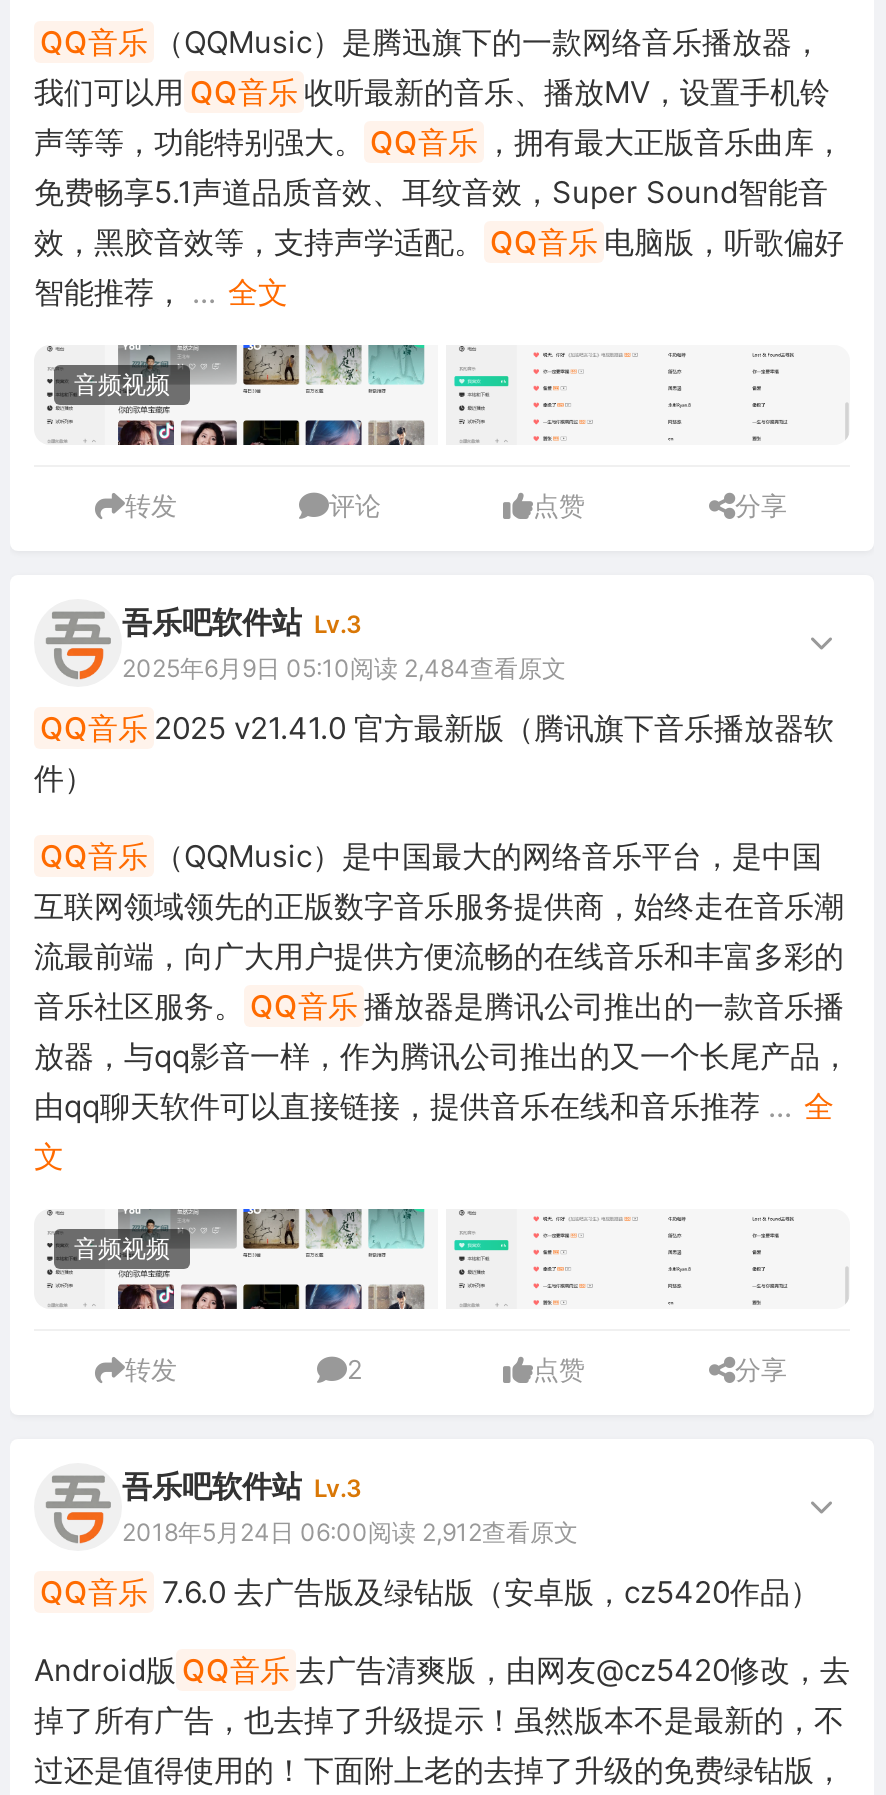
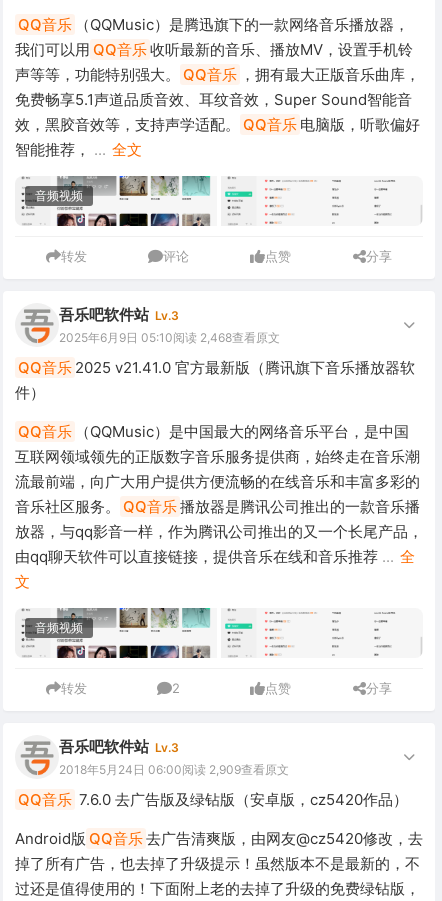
[122,653,566,683] 2025年6月9日 05:10阅读 2,484查看原文 -> [59,330,280,345] 2025年6月9日 05:10阅读 2,468查看原文
[122,1517,578,1547] 2018年5月24日 06:00阅读 2,912查看原文 -> [59,762,289,777] 2018年5月24日 06:00阅读 2,909查看原文

